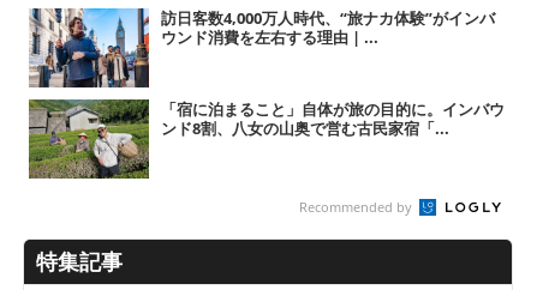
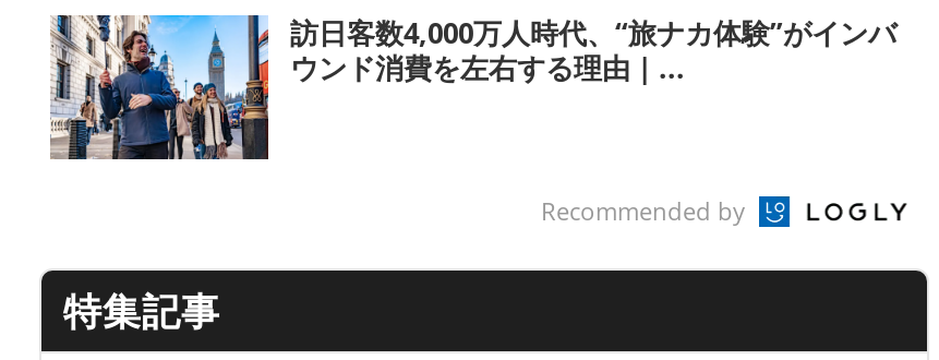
[28,98,505,180] [image] | 「宿に泊まること」自体が旅の目的に。インバウ | ンド8割、八女の山奥で営む古民家宿「... -> none

